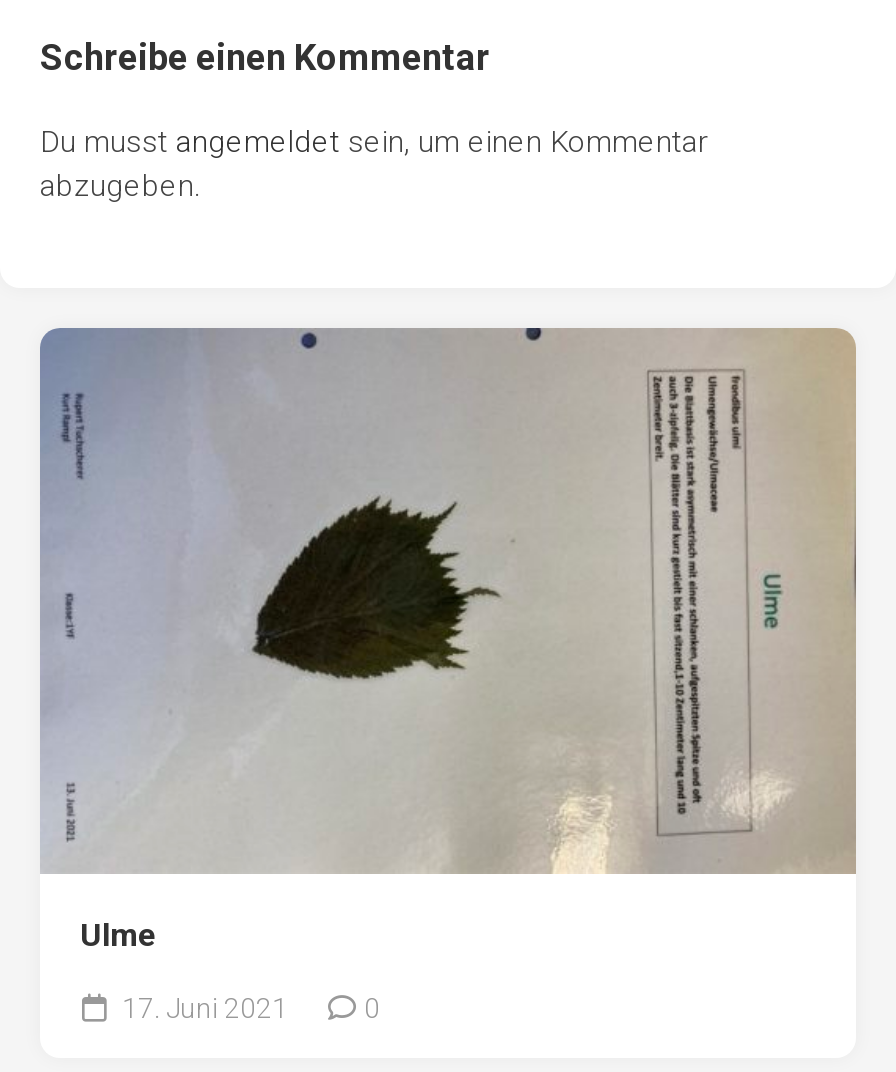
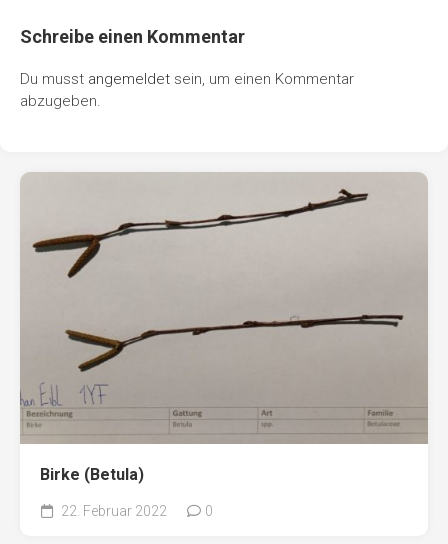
[40,327,854,953] [image] | Ulme -> [20,172,426,484] [image] | Birke (Betula)
[116,991,288,1023] 17. Juni 2021 -> [58,503,167,519] 22. Februar 2022

